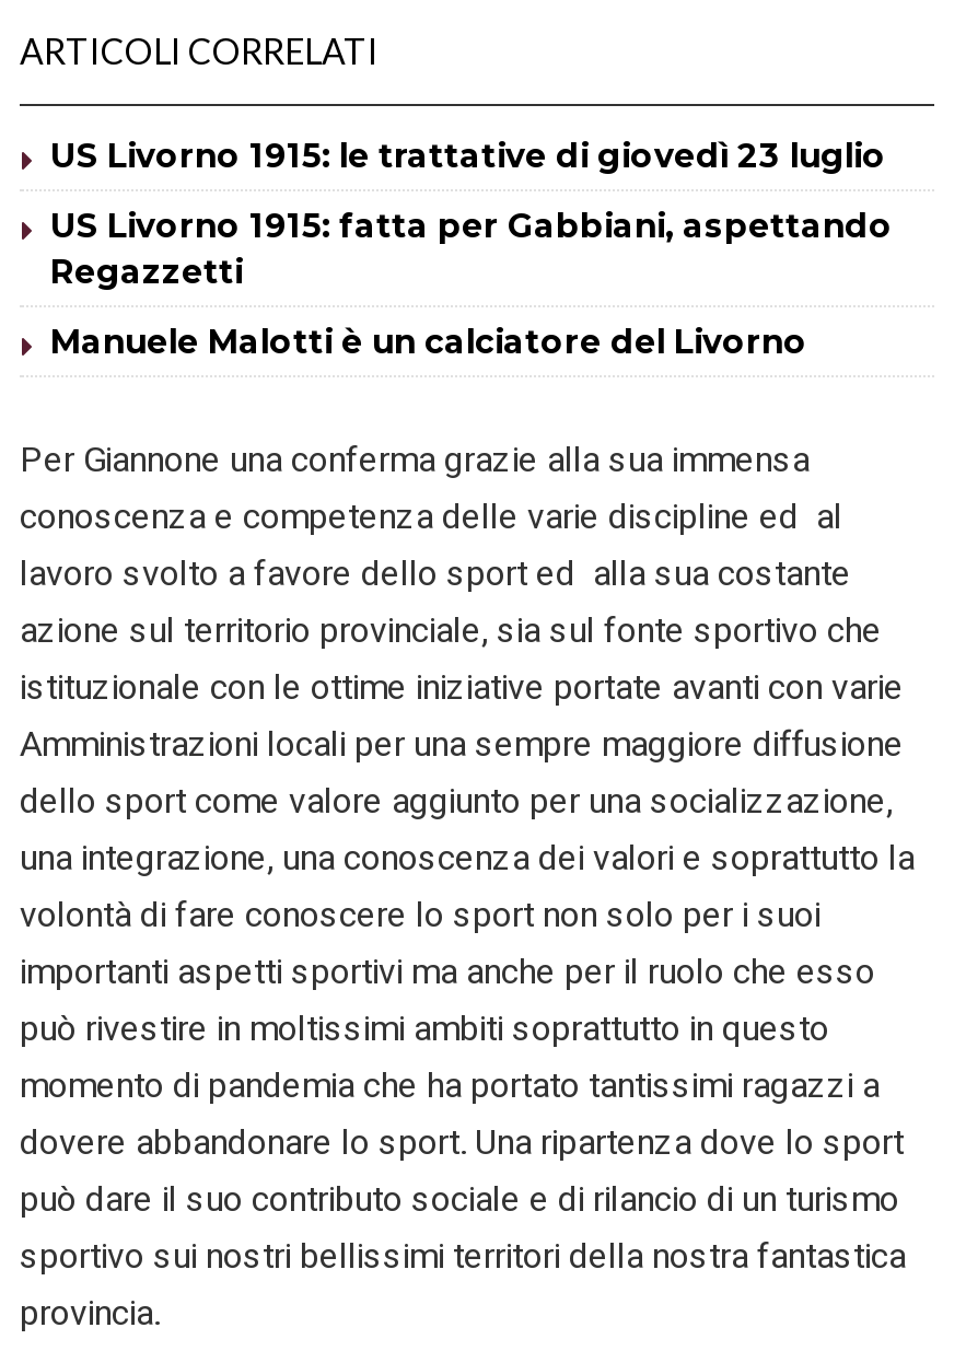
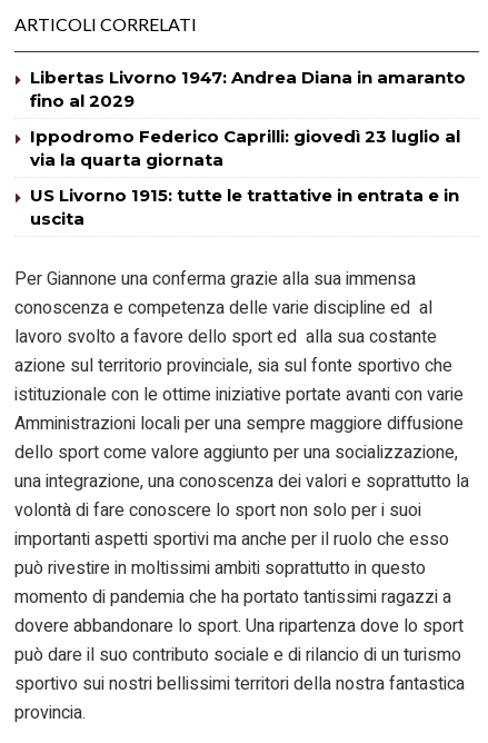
[50,135,886,177] US Livorno 1915: le trattative di giovedì 23 luglio -> [30,67,466,112] Libertas Livorno 1947: Andrea Diana in amaranto | fino al 2029
[50,205,893,293] US Livorno 1915: fatta per Gabbiani, aspettando | Regazzetti -> [30,126,460,171] Ippodromo Federico Caprilli: giovedì 23 luglio al | via la quarta giornata
[50,321,807,363] Manuele Malotti è un calciatore del Livorno -> [30,185,459,230] US Livorno 1915: tutte le trattative in entrata e in | uscita

